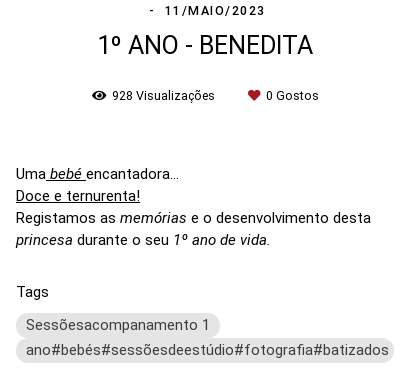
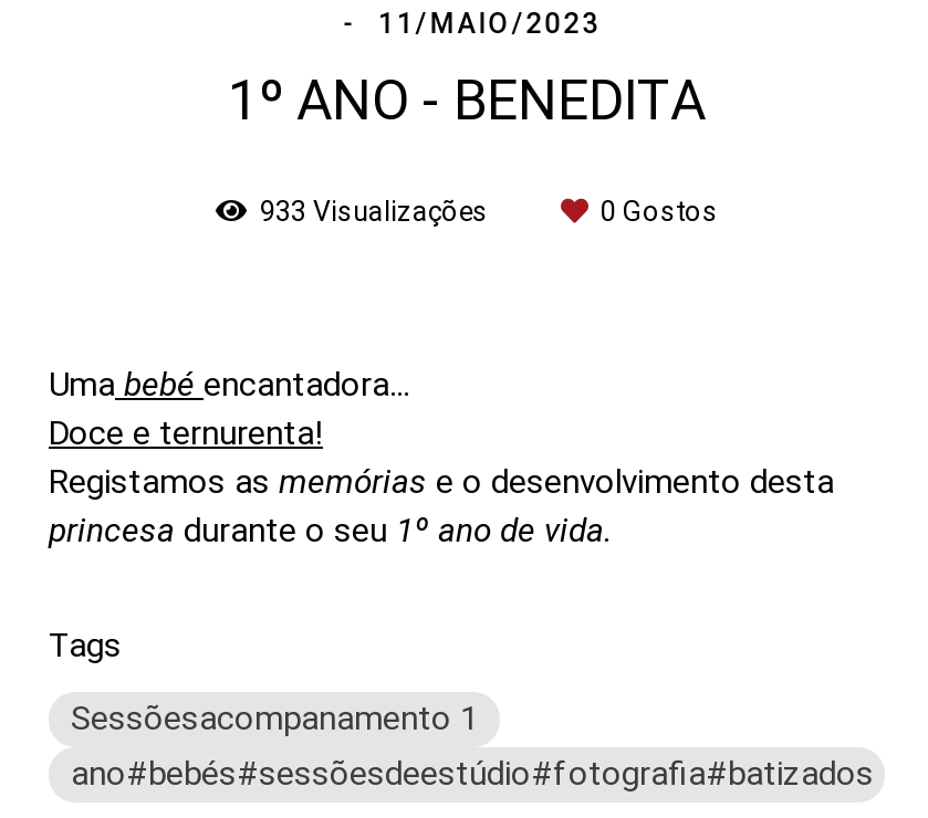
[111,88,217,103] 928 Visualizações -> [260,195,494,228] 933 Visualizações

